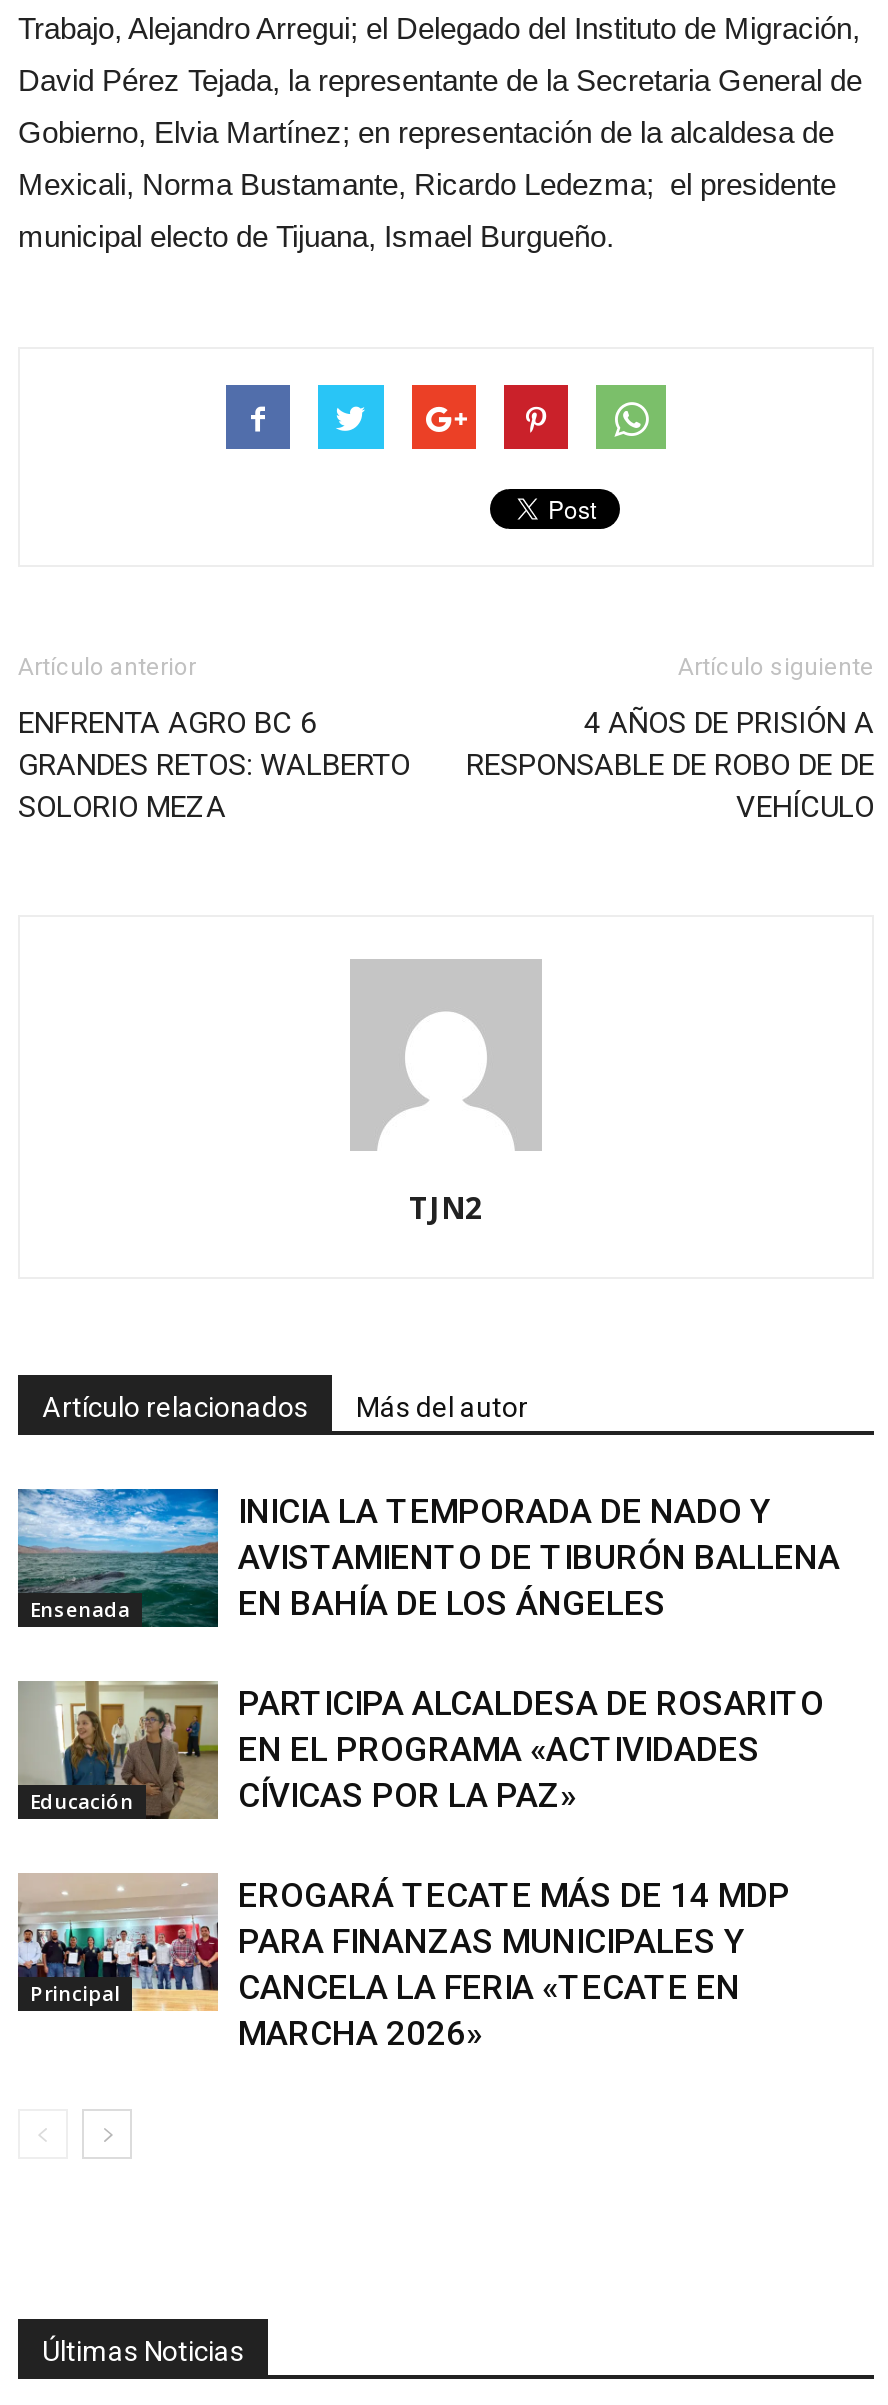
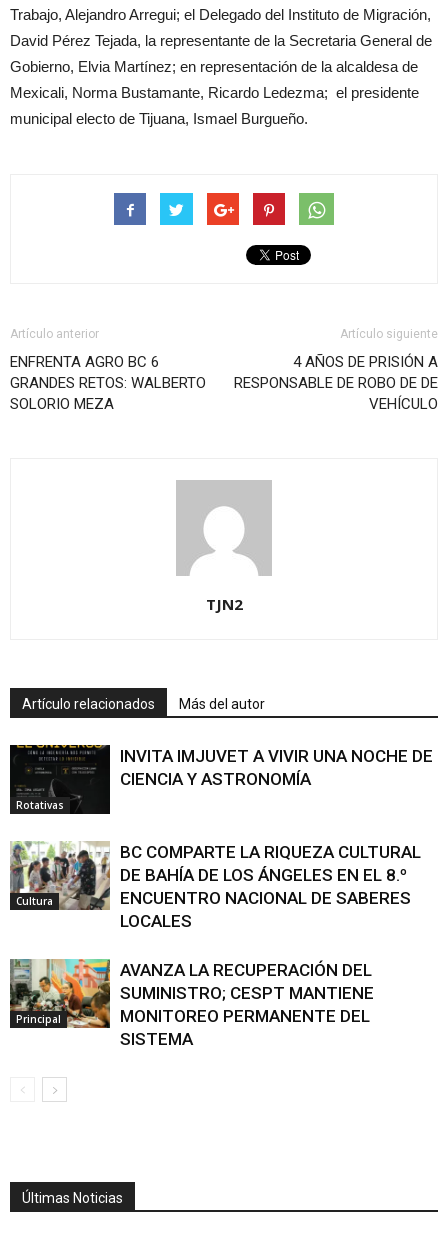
[16,1487,210,1627] [image] | Ensenada -> [9,744,106,813] [image] | Rotativas
[238,1492,840,1624] INICIA LA TEMPORADA DE NADO Y | AVISTAMIENTO DE TIBURÓN BALLENA | EN BAHÍA DE LOS ÁNGELES -> [120,746,433,789] INVITA IMJUVET A VIVIR UNA NOCHE DE | CIENCIA Y ASTRONOMÍA
[22,1679,210,1821] [image] | Educación -> [11,842,106,911] [image] | Cultura
[238,1684,824,1816] PARTICIPA ALCALDESA DE ROSARITO | EN EL PROGRAMA «ACTIVIDADES | CÍVICAS POR LA PAZ» -> [120,842,421,931] BC COMPARTE LA RIQUEZA CULTURAL | DE BAHÍA DE LOS ÁNGELES EN EL 8.º | ENCUENTRO NACIONAL DE SABERES | LOCALES
[18,1873,790,2054] [image] | EROGARÁ TECATE MÁS DE 14 MDP | PARA FINANZAS MUNICIPALES Y | CANCELA LA FERIA «TECATE EN | MARCHA 2026» -> [10,958,374,1049] [image] | AVANZA LA RECUPERACIÓN DEL | SUMINISTRO; CESPT MANTIENE | MONITOREO PERMANENTE DEL | SISTEMA

